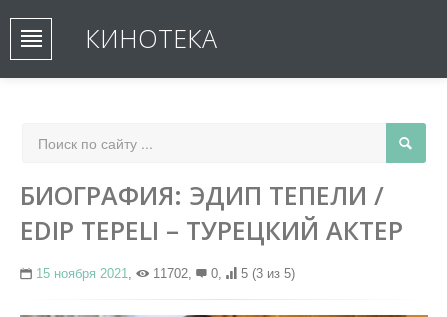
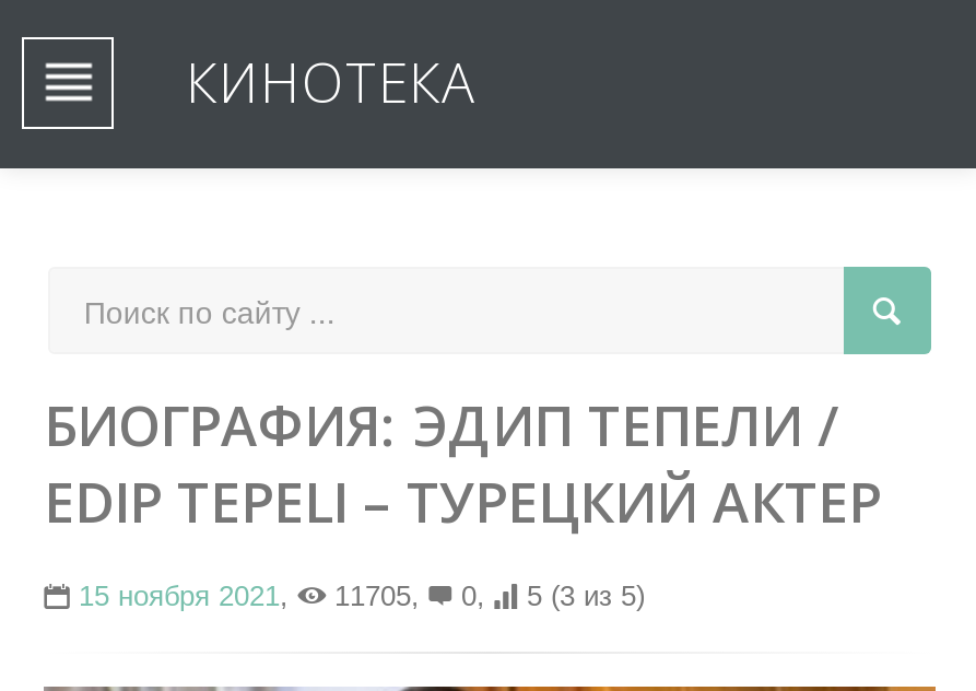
[36,266,295,281] 15 ноября 2021, 11702, 0, 5 (3 из 5) -> [79,579,645,612] 15 ноября 2021, 11705, 0, 5 (3 из 5)

